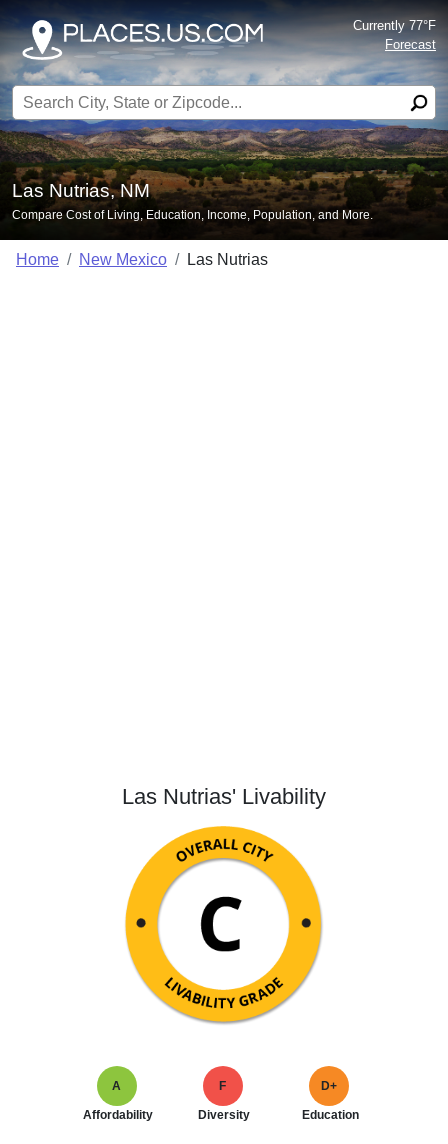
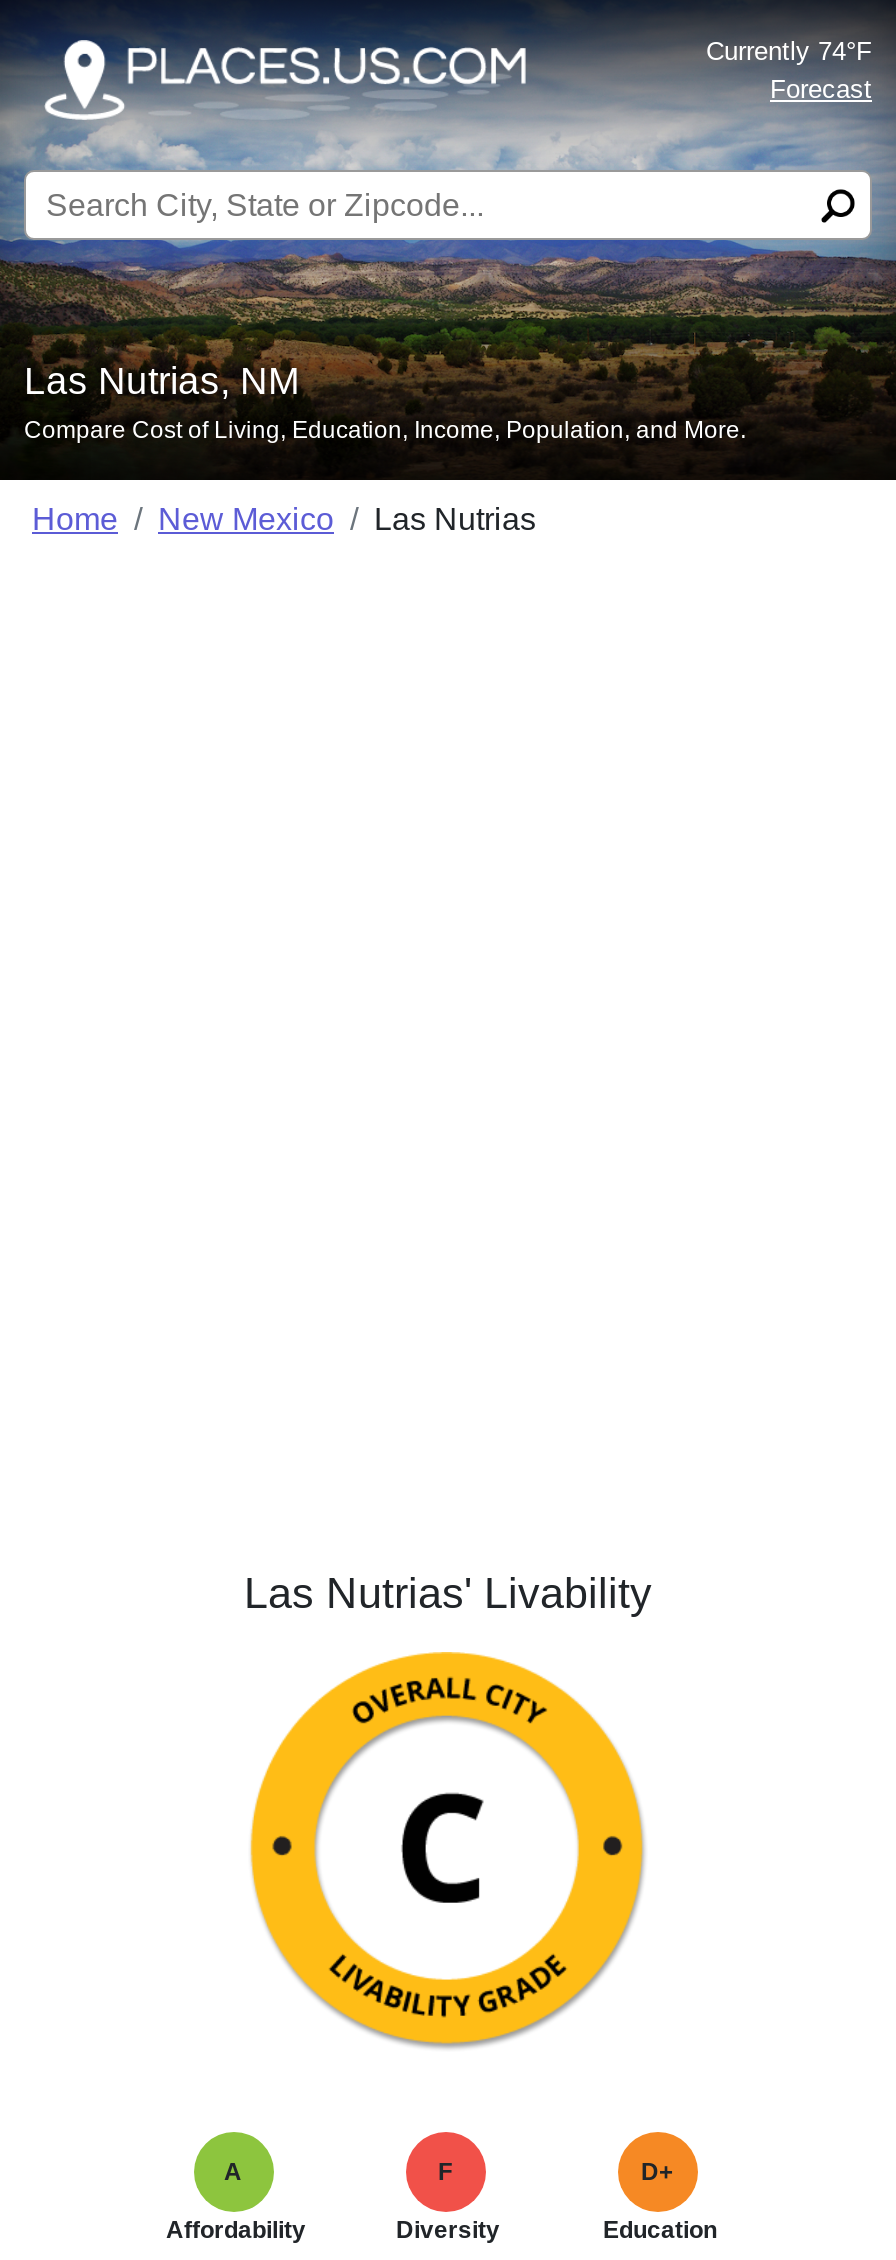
[353,18,436,33] Currently 77°F -> [706,36,872,66] Currently 74°F

